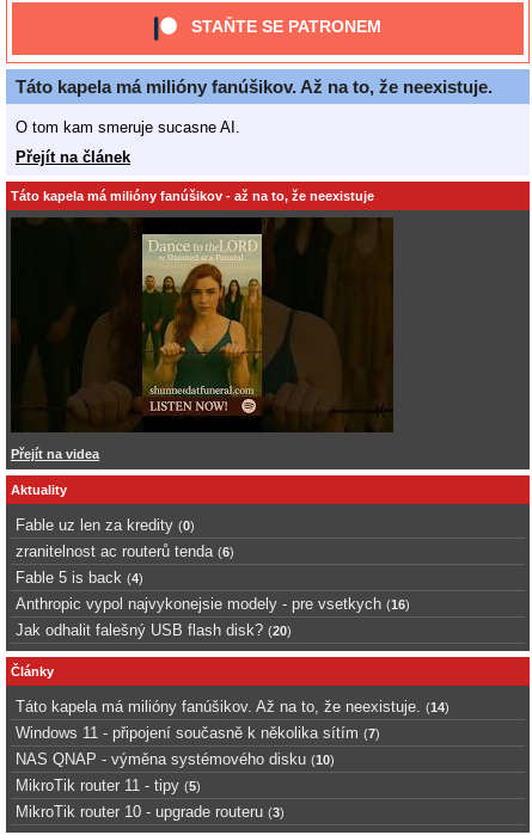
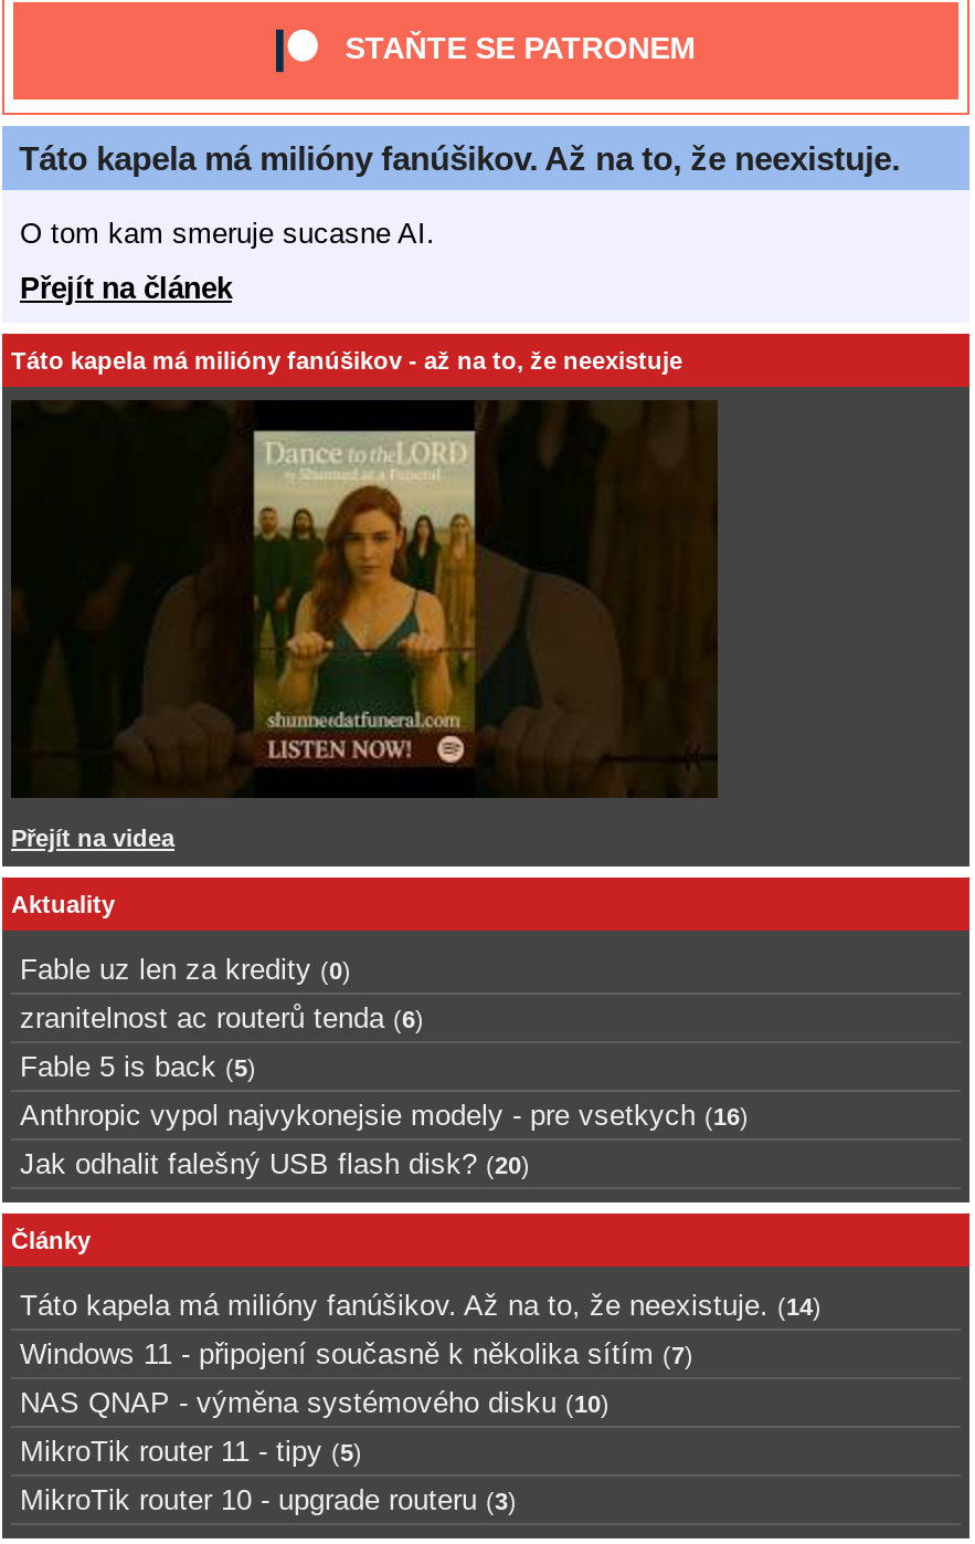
[16,568,143,586] Fable 5 is back (4) -> [20,1049,256,1082] Fable 5 is back (5)

